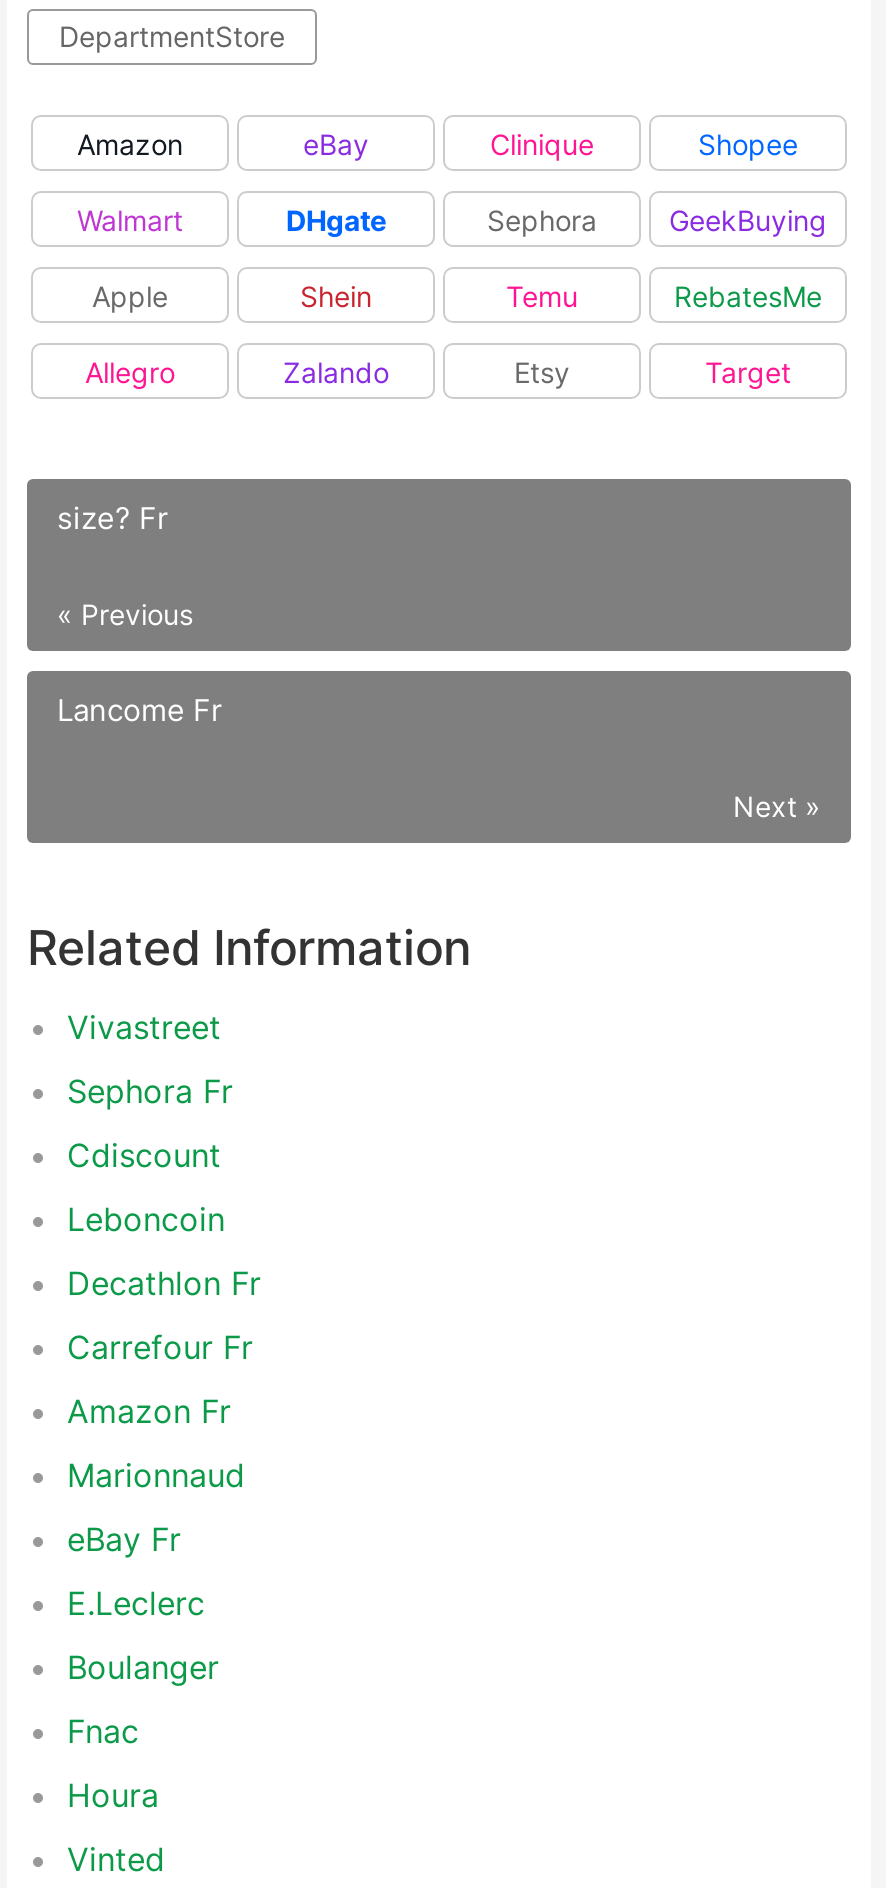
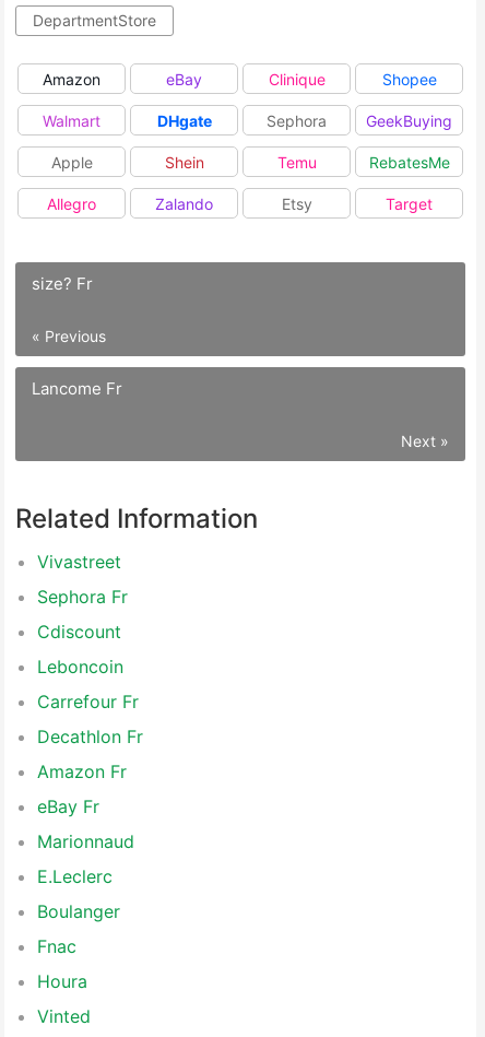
moved [67,1263,261,1303] -> [37,726,143,747]: Decathlon Fr
moved [67,1327,253,1367] -> [37,691,139,712]: Carrefour Fr
moved [67,1455,245,1495] -> [37,830,134,852]: Marionnaud
moved [67,1519,181,1559] -> [37,796,99,817]: eBay Fr

